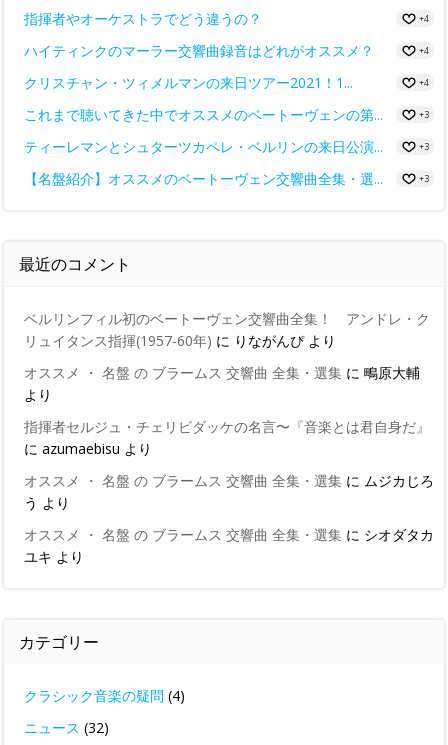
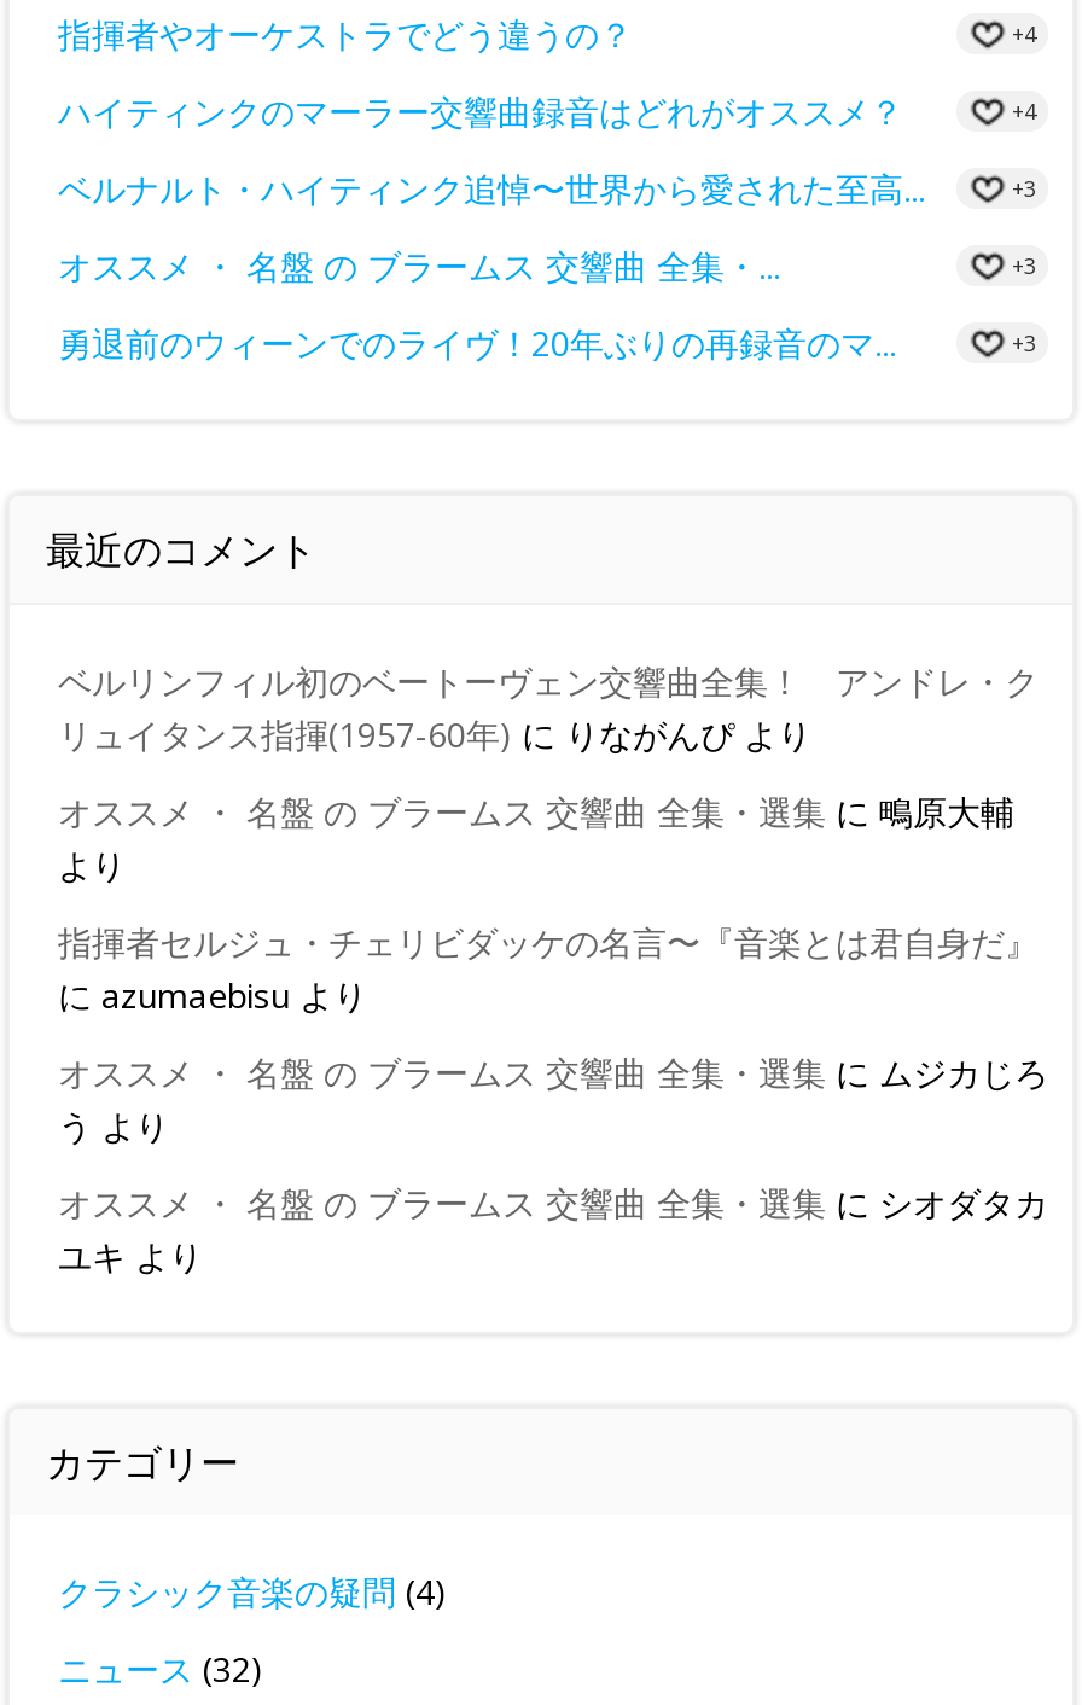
[24,73,429,124] クリスチャン・ツィメルマンの来日ツアー2021！1... | +4 | これまで聴いてきた中でオススメのベートーヴェンの第... -> [58,166,925,212] ベルナルト・ハイティンク追悼〜世界から愛された至高...
[24,137,383,156] ティーレマンとシュターツカペレ・ベルリンの来日公演... -> [58,244,780,290] オススメ ・ 名盤 の ブラームス 交響曲 全集・...
[24,169,383,188] 【名盤紹介】オススメのベートーヴェン交響曲全集・選... -> [58,321,896,367] 勇退前のウィーンでのライヴ！20年ぶりの再録音のマ...

